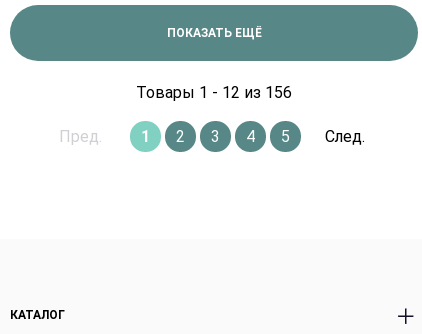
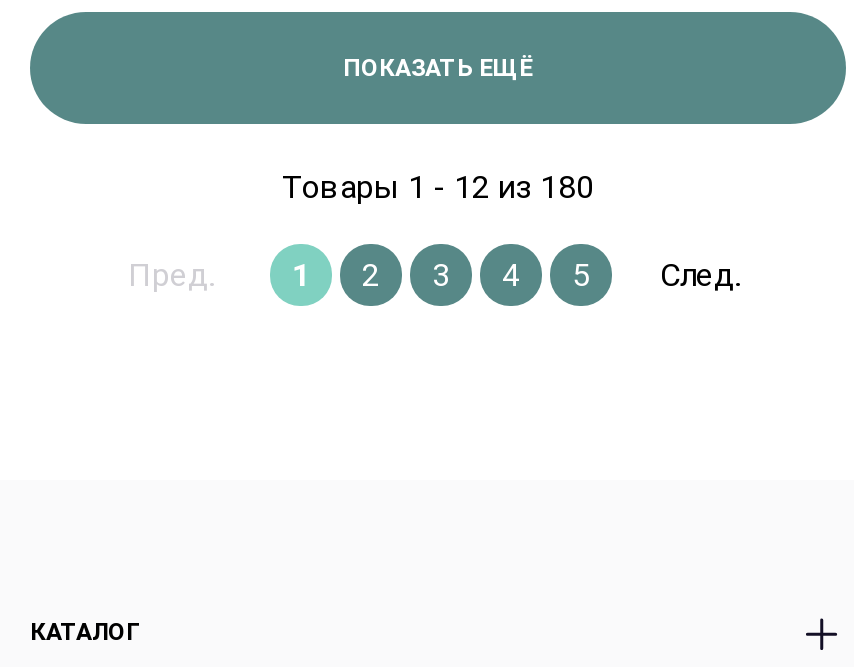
[136,83,292,102] Товары 1 - 12 из 156 -> [282,168,594,206] Товары 1 - 12 из 180

